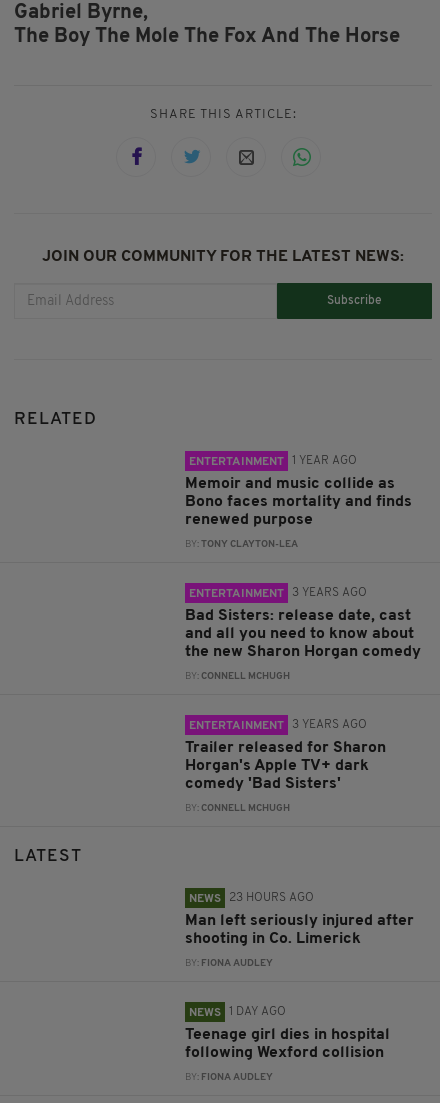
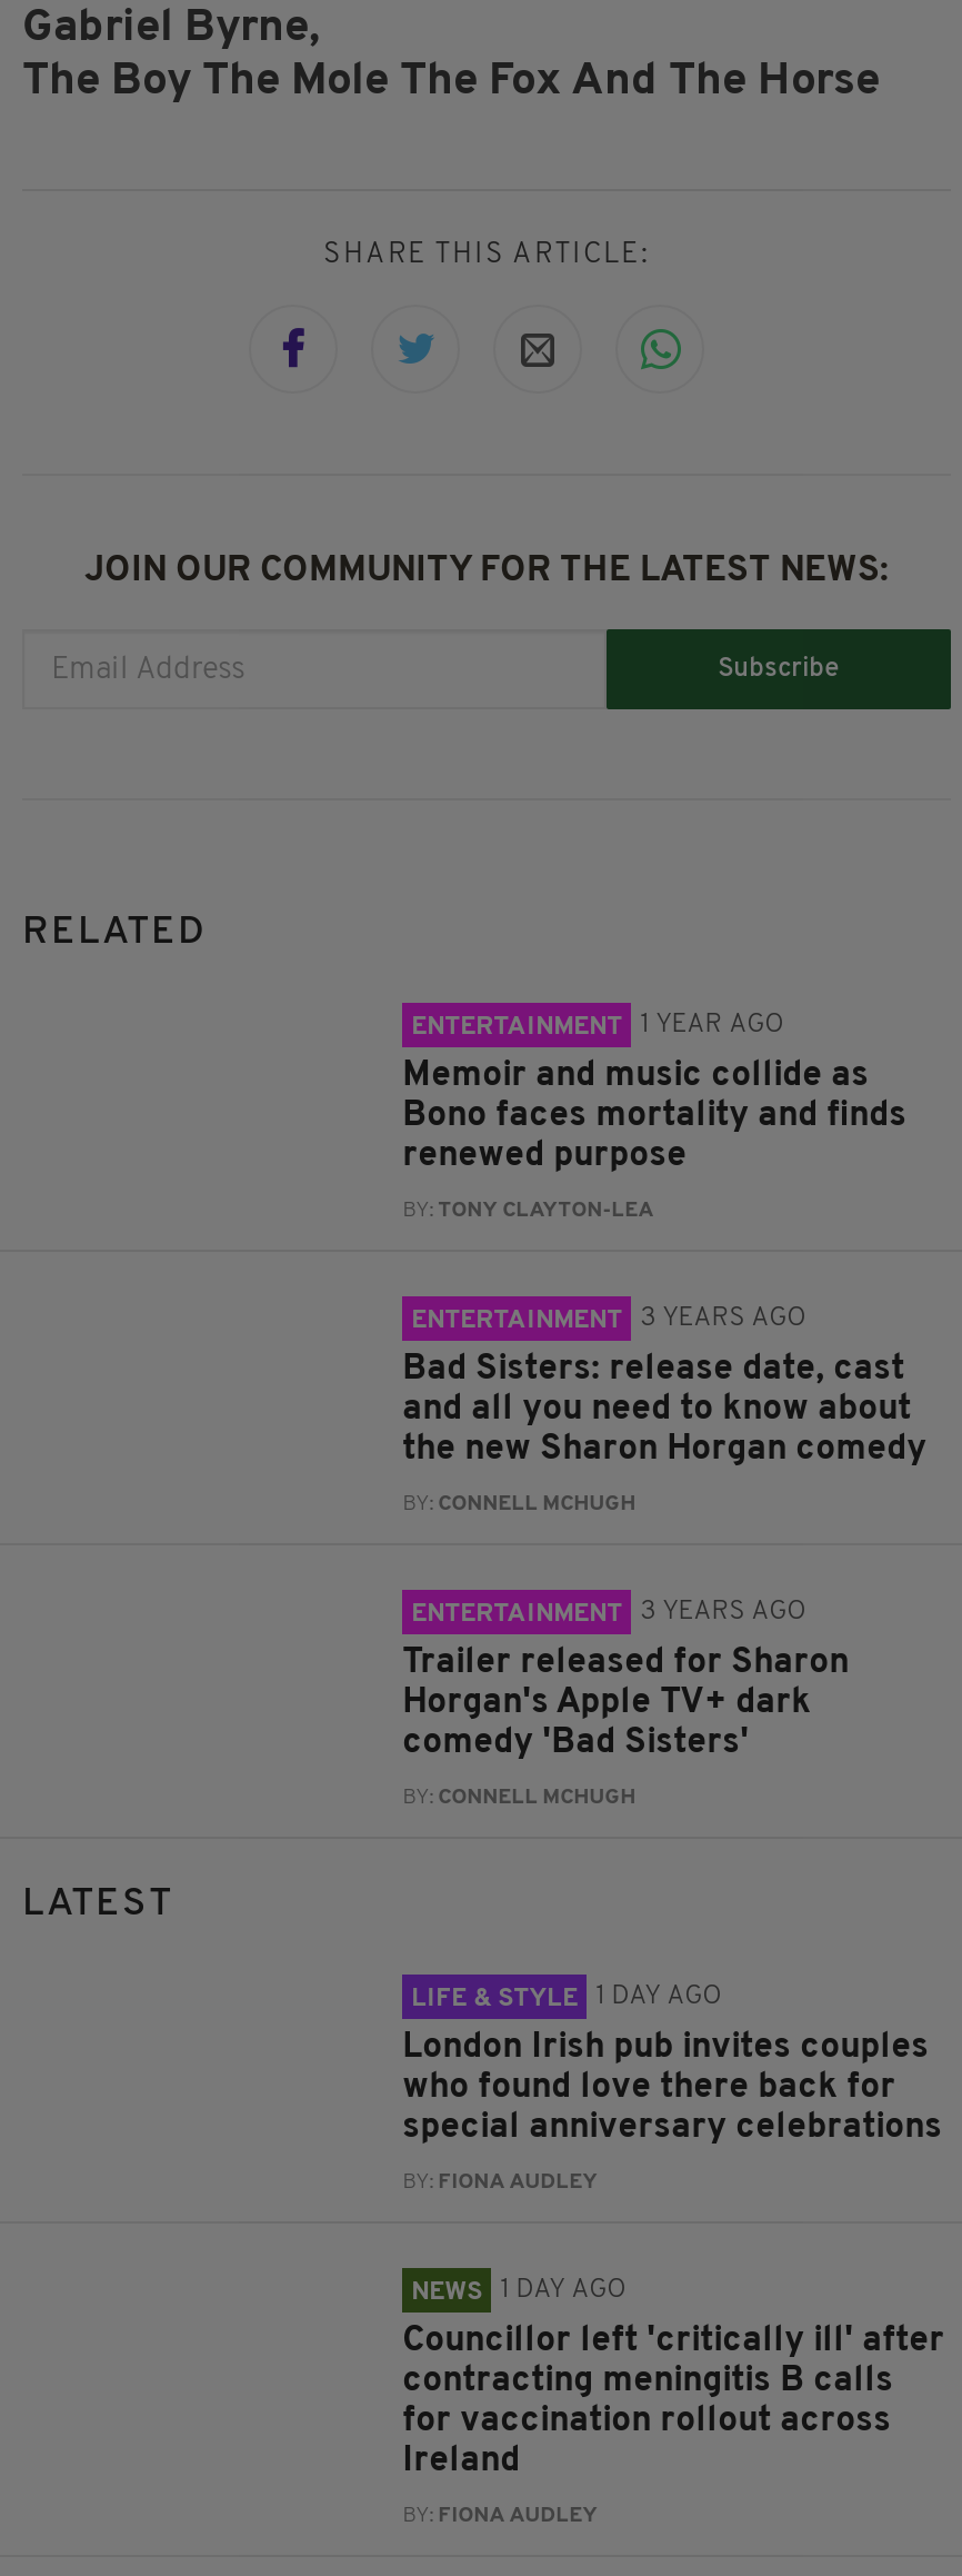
[189,892,314,905] NEWS | 23 HOURS AGO -> [411,1984,722,2013] LIFE & STYLE | 1 DAY AGO
[185,913,414,947] Man left seriously injured after | shooting in Co. Limerick -> [402,2031,942,2146] London Irish pub invites couples | who found love there back for | special anniversary celebrations
[185,1027,390,1061] Teenage girl dies in hospital | following Wexford collision -> [402,2324,944,2480] Councillor left 'critically ill' after | contracting meningitis B calls | for vaccination rollout across | Ireland

